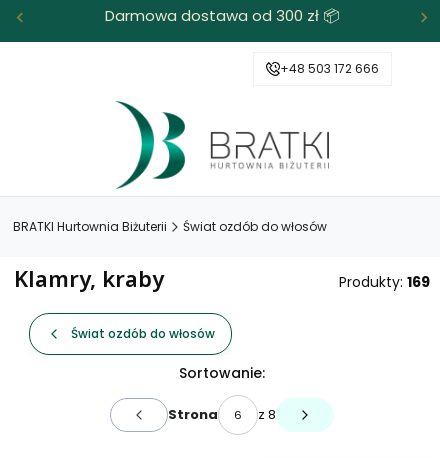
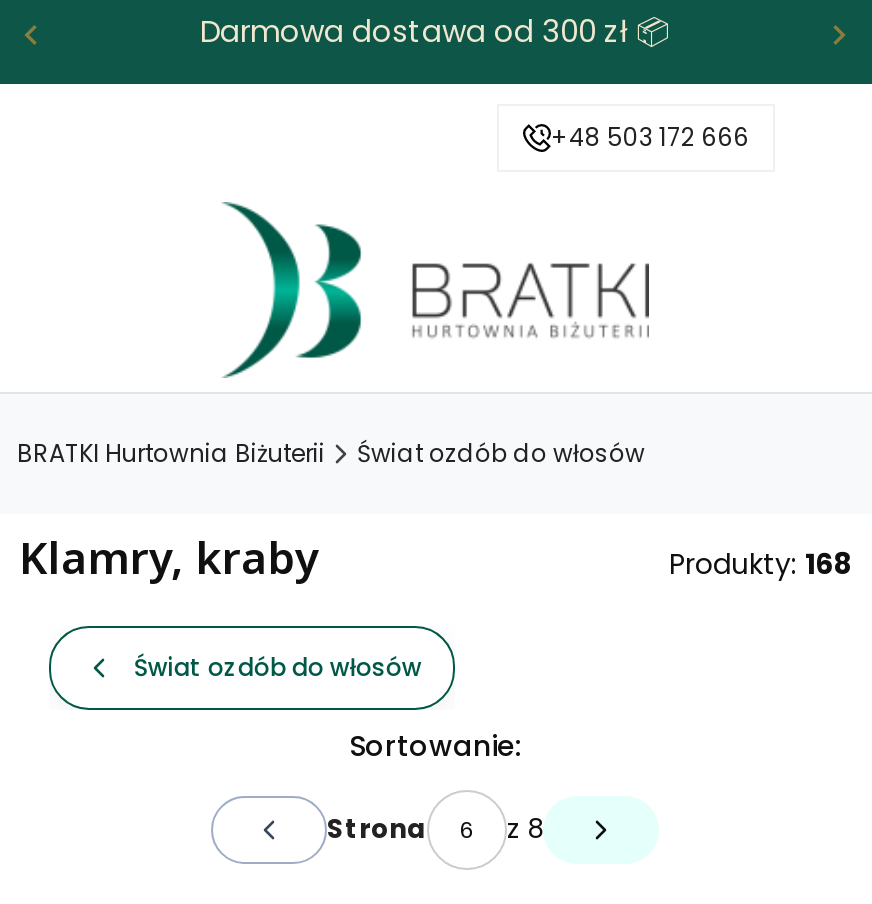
[339,272,430,292] Produkty: 169 -> [669,544,851,584] Produkty: 168

